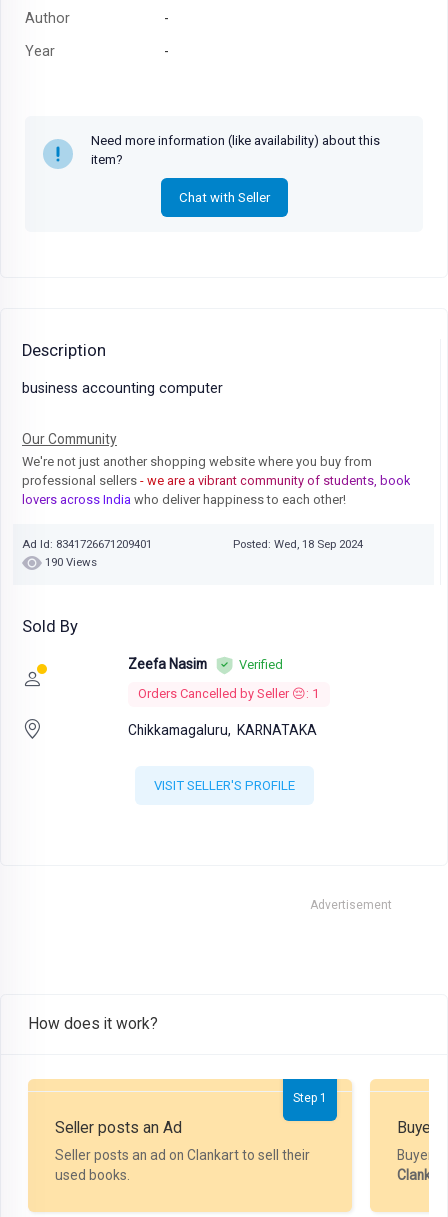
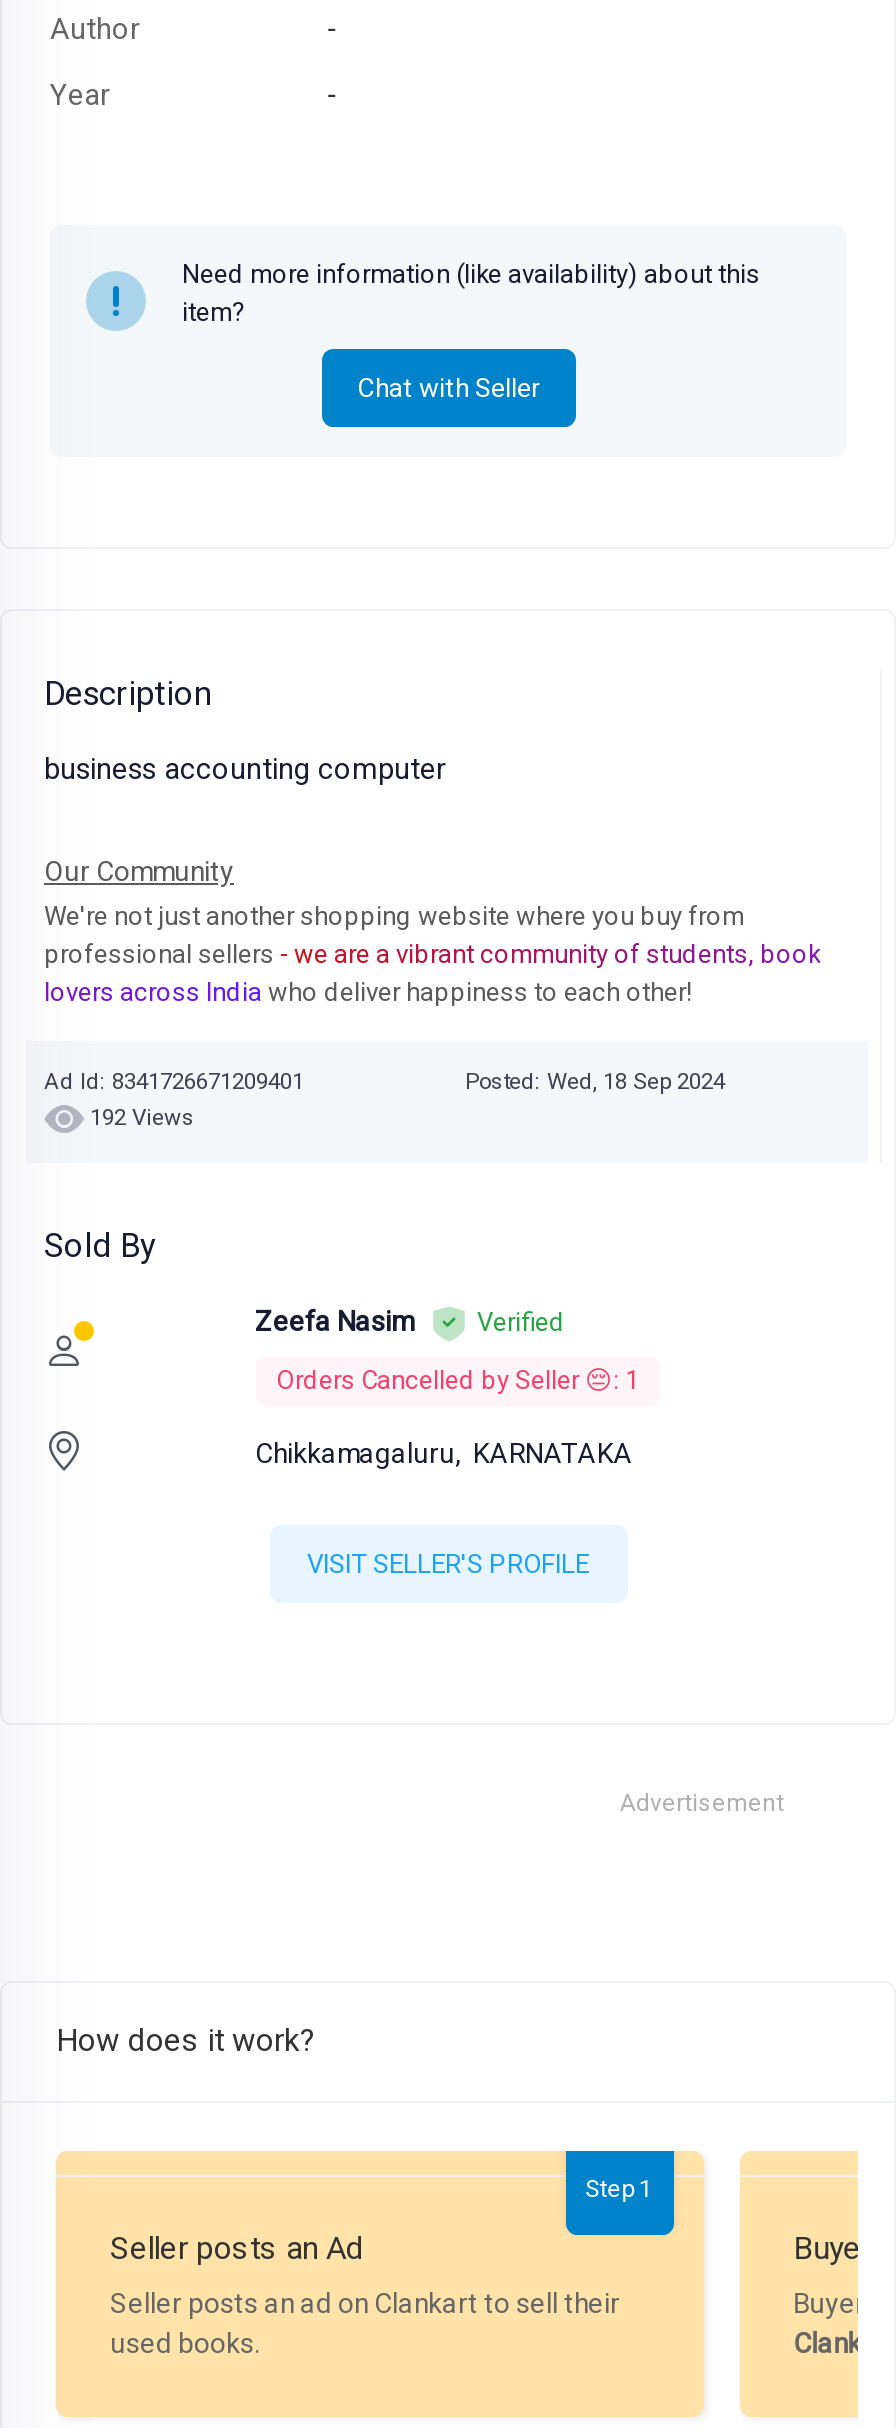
[45,555,97,569] 190 Views -> [90,1104,194,1132] 192 Views

